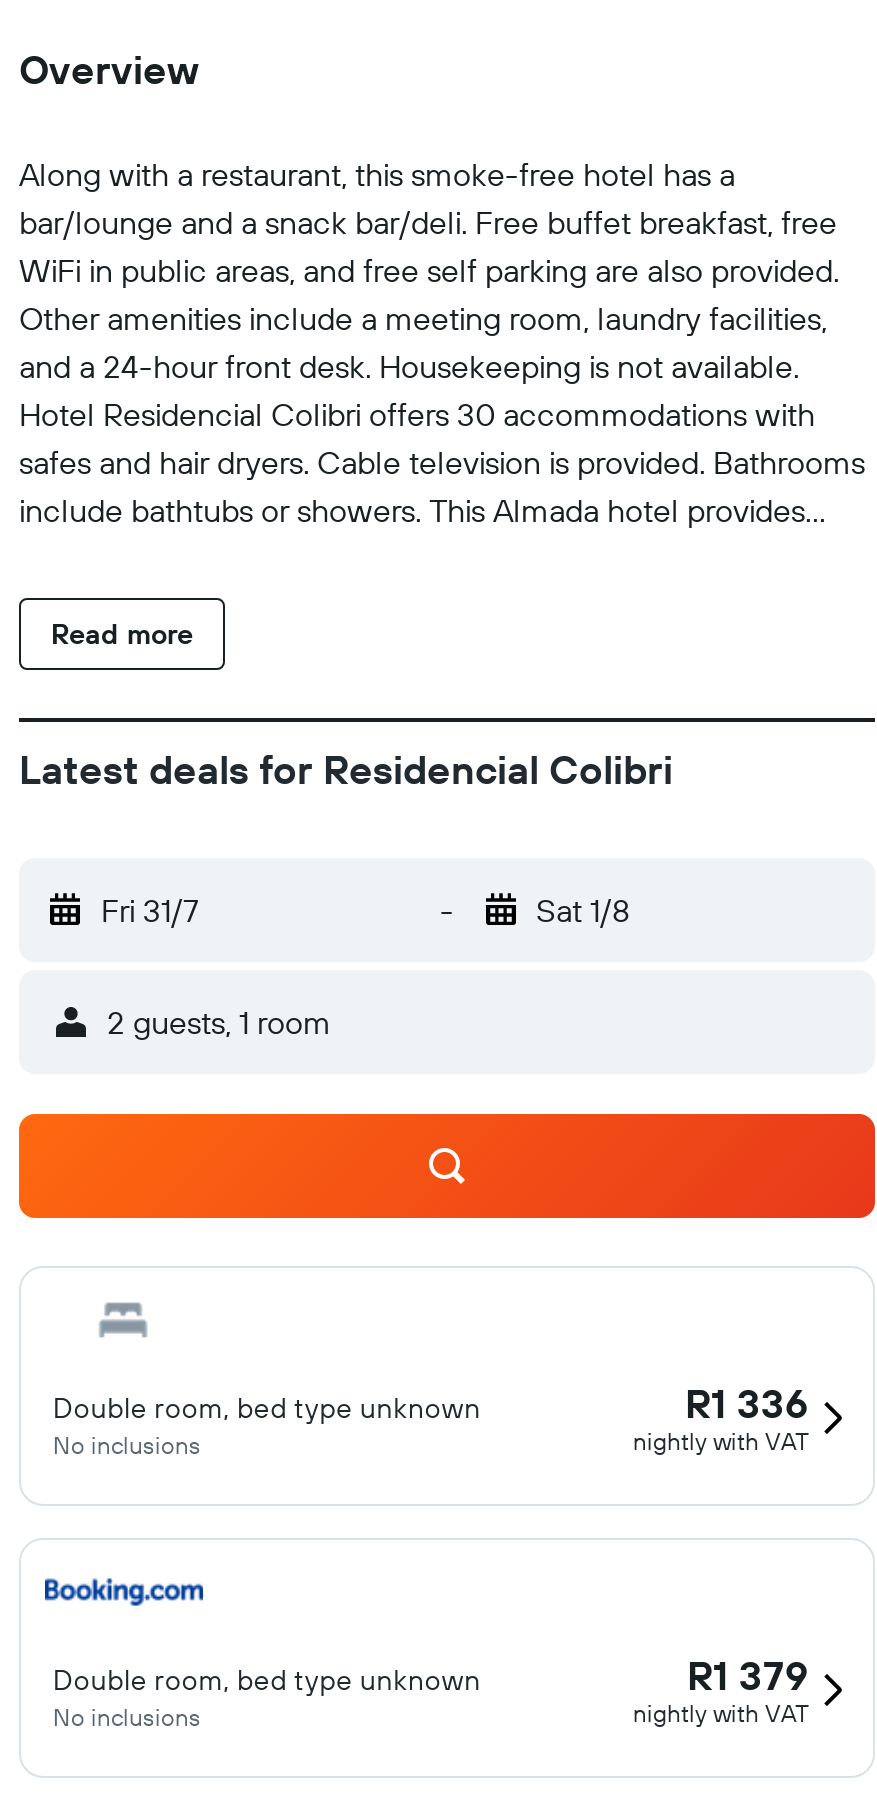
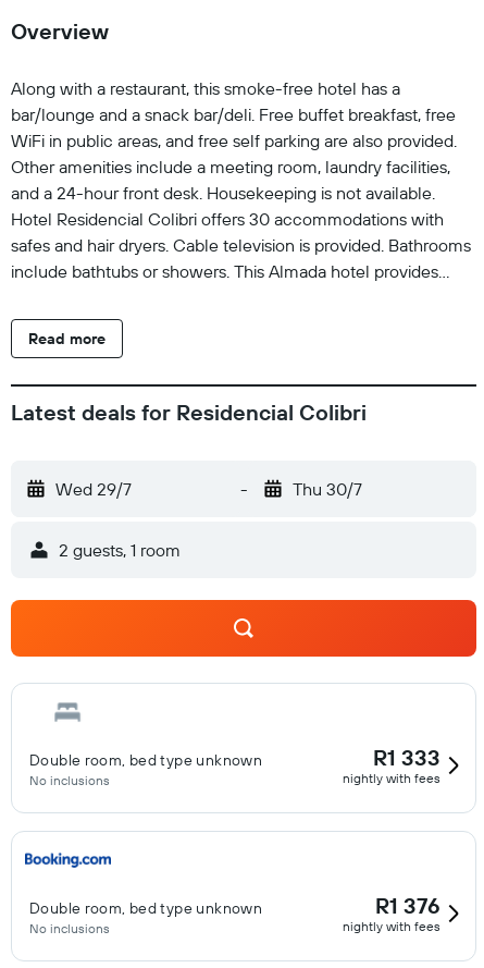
[101,890,199,930] Fri 31/7 -> [55,478,132,500] Wed 29/7
[536,890,630,930] Sat 1/8 -> [292,478,362,500] Thu 30/7
[685,1378,809,1428] R1 336 -> [373,744,440,771] R1 333
[633,1426,809,1456] nightly with VAT -> [343,770,440,786] nightly with fees
[687,1650,809,1700] R1 379 -> [375,892,440,919] R1 376
[633,1698,809,1728] nightly with VAT -> [343,918,440,934] nightly with fees

